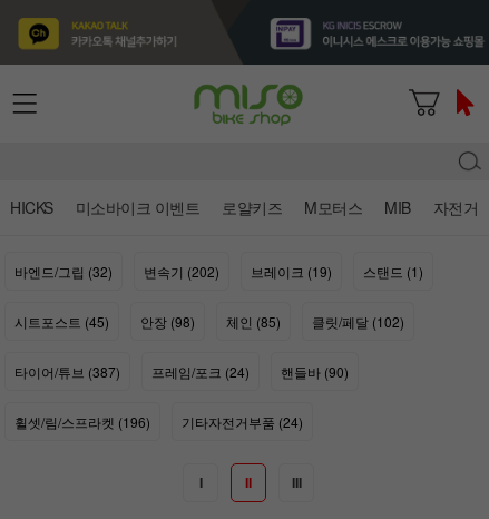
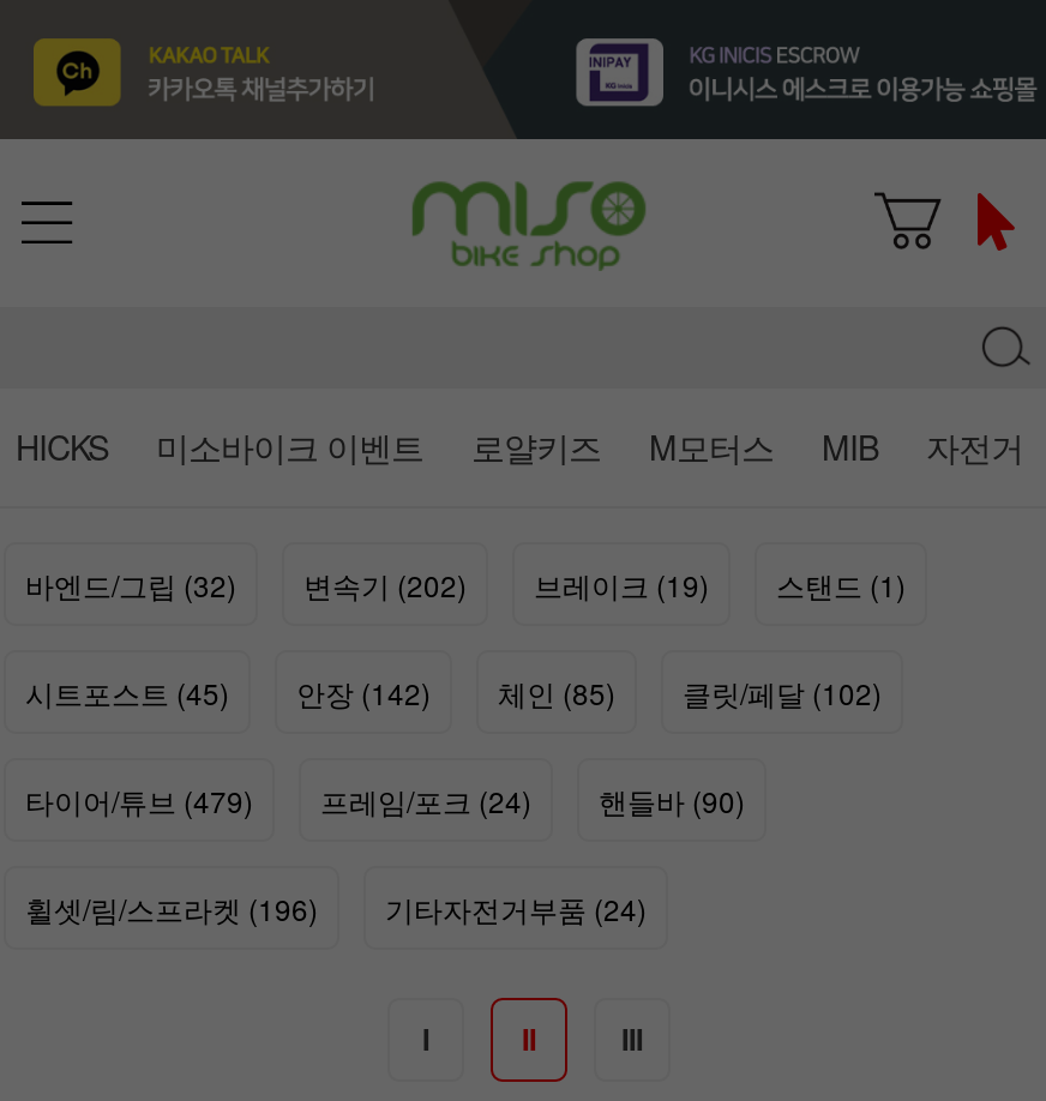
[14,312,404,331] 시트포스트 (45) 안장 (98) 체인 (85) 클릿/페달 (102) -> [25,672,882,712] 시트포스트 (45) 안장 (142) 체인 (85) 클릿/페달 (102)
[14,362,349,381] 타이어/튜브 (387) 프레임/포크 (24) 핸들바 (90) -> [25,780,745,820] 타이어/튜브 (479) 프레임/포크 (24) 핸들바 (90)

